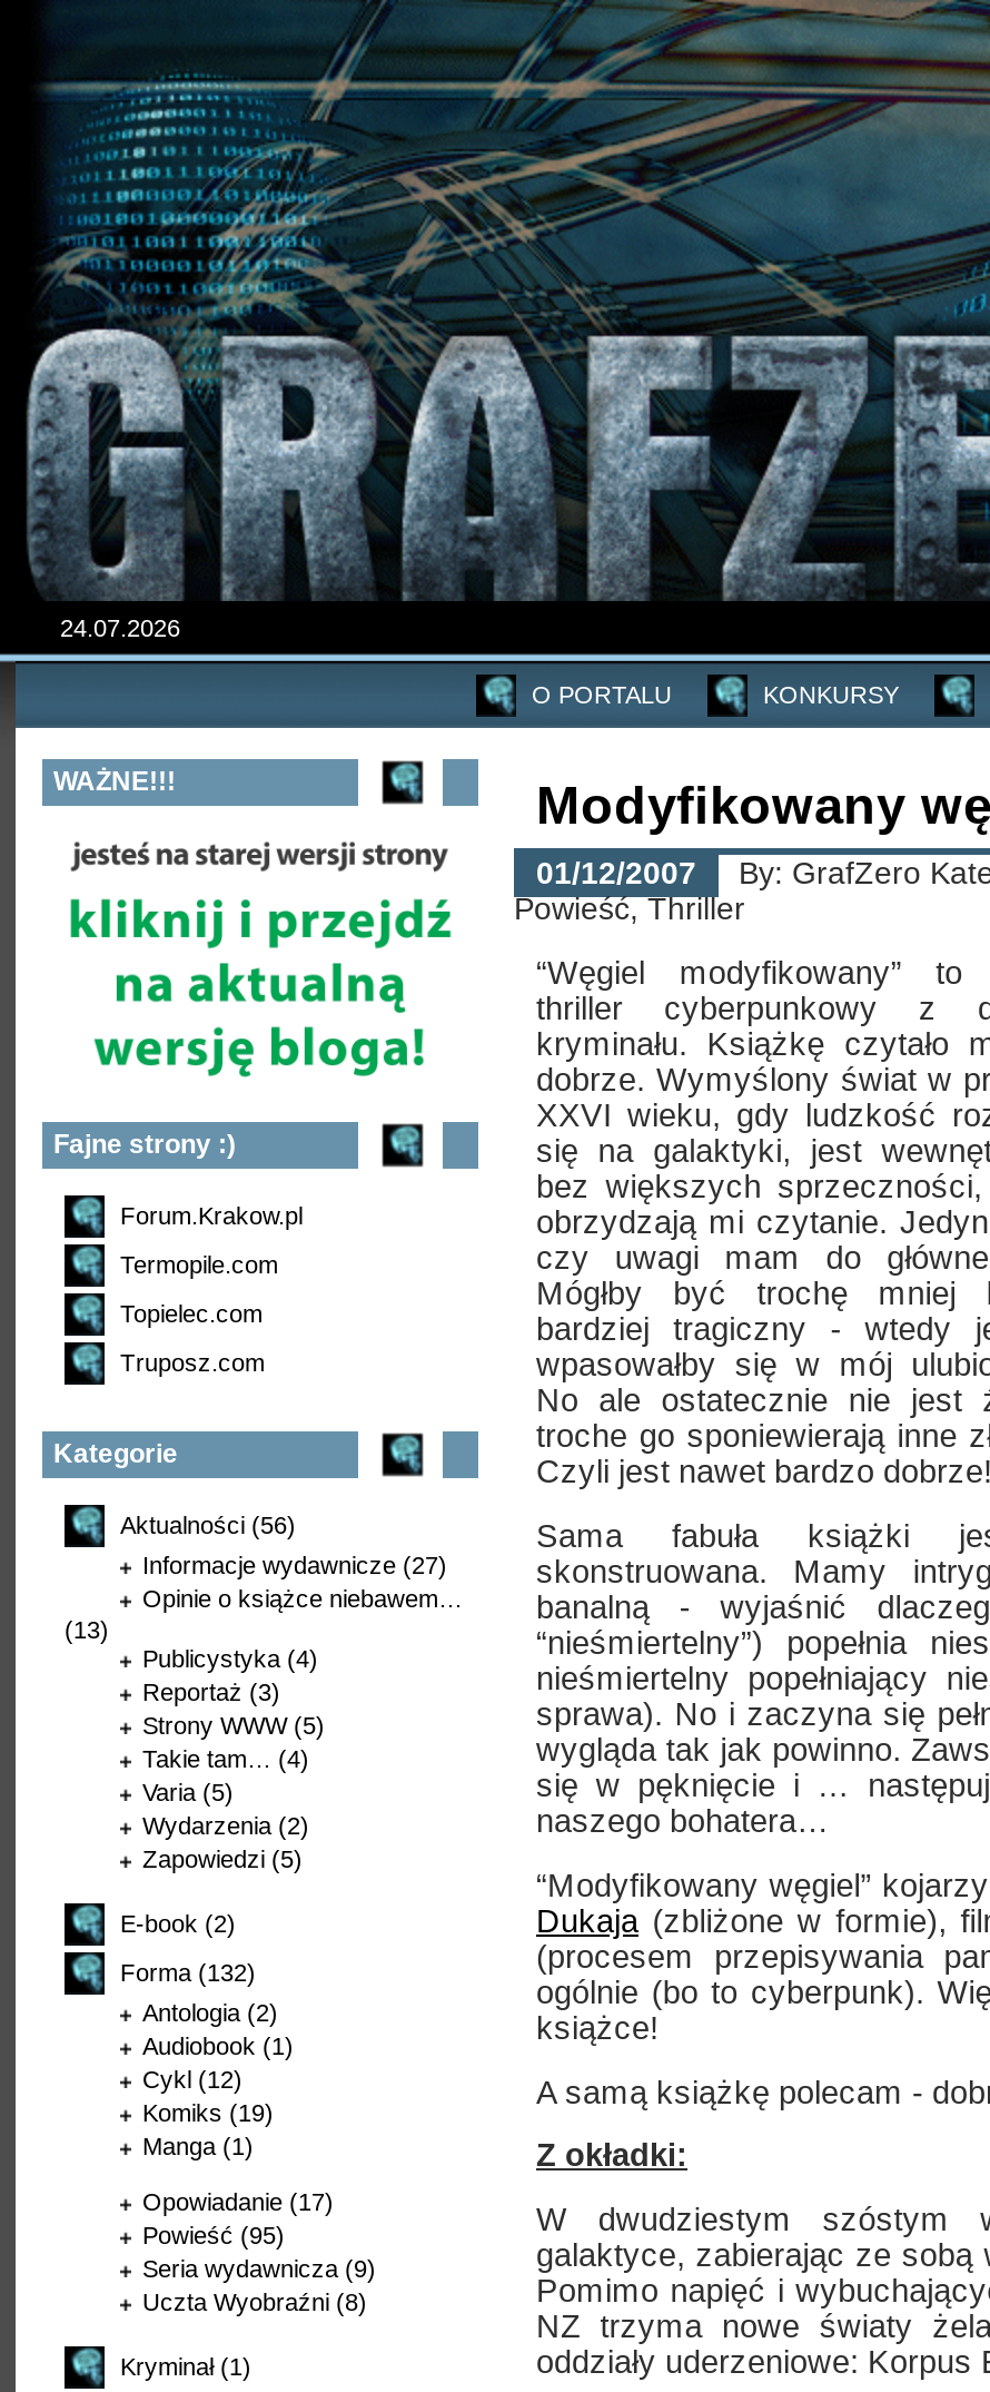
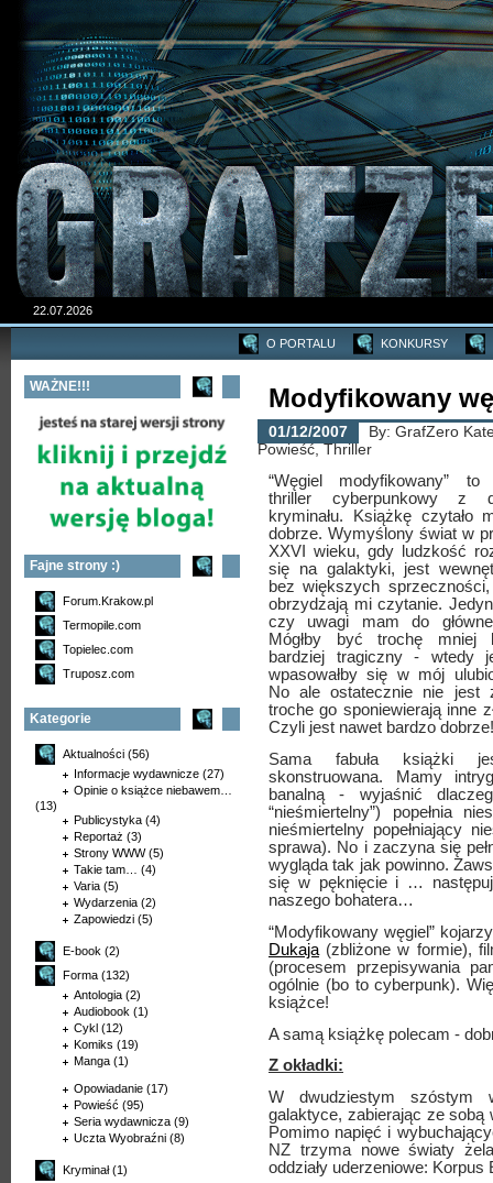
[60,614,180,641] 24.07.2026 -> [33,304,92,317] 22.07.2026

